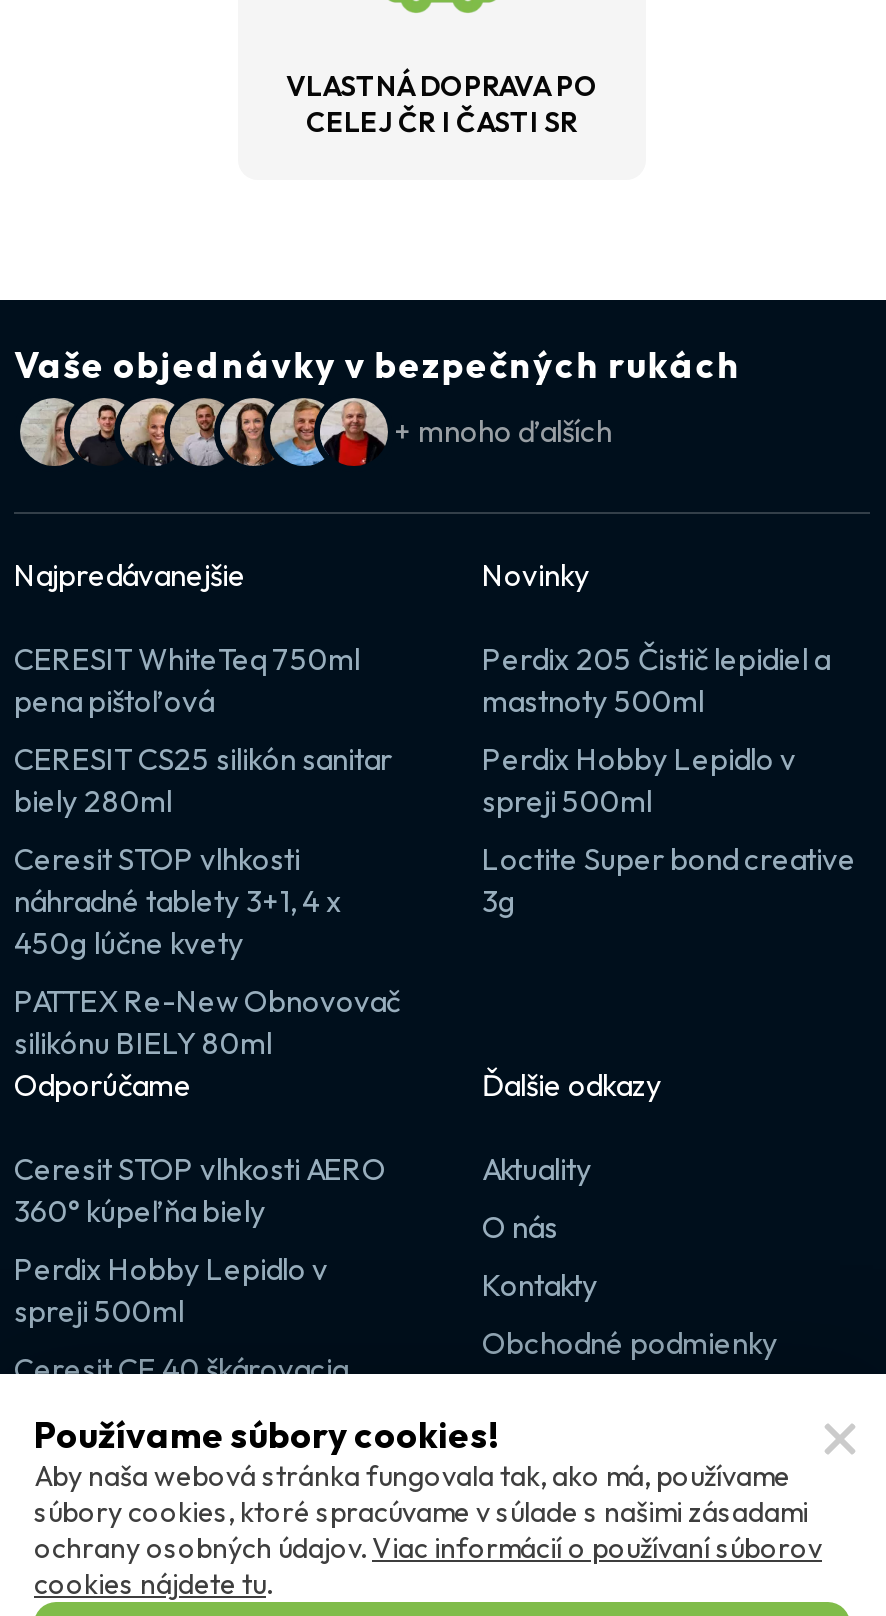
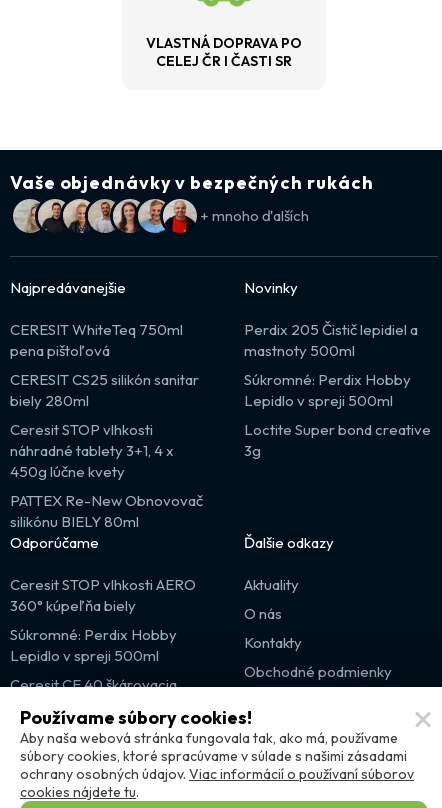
[482,739,796,819] Perdix Hobby Lepidlo v | spreji 500ml -> [244,370,411,410] Súkromné: Perdix Hobby | Lepidlo v spreji 500ml
[14,1249,328,1329] Perdix Hobby Lepidlo v | spreji 500ml -> [10,625,177,665] Súkromné: Perdix Hobby | Lepidlo v spreji 500ml

